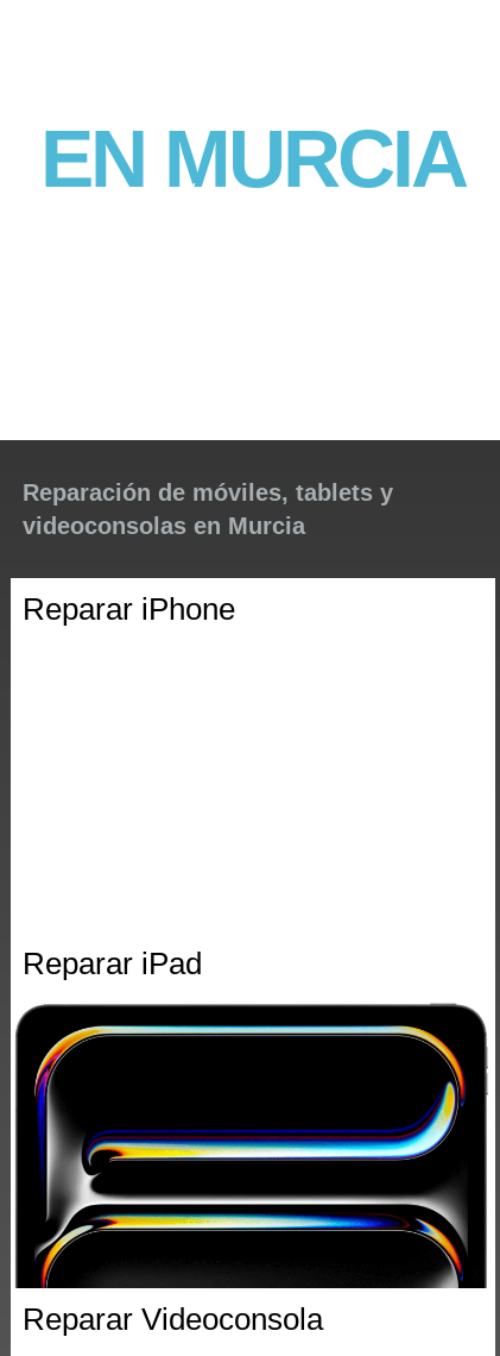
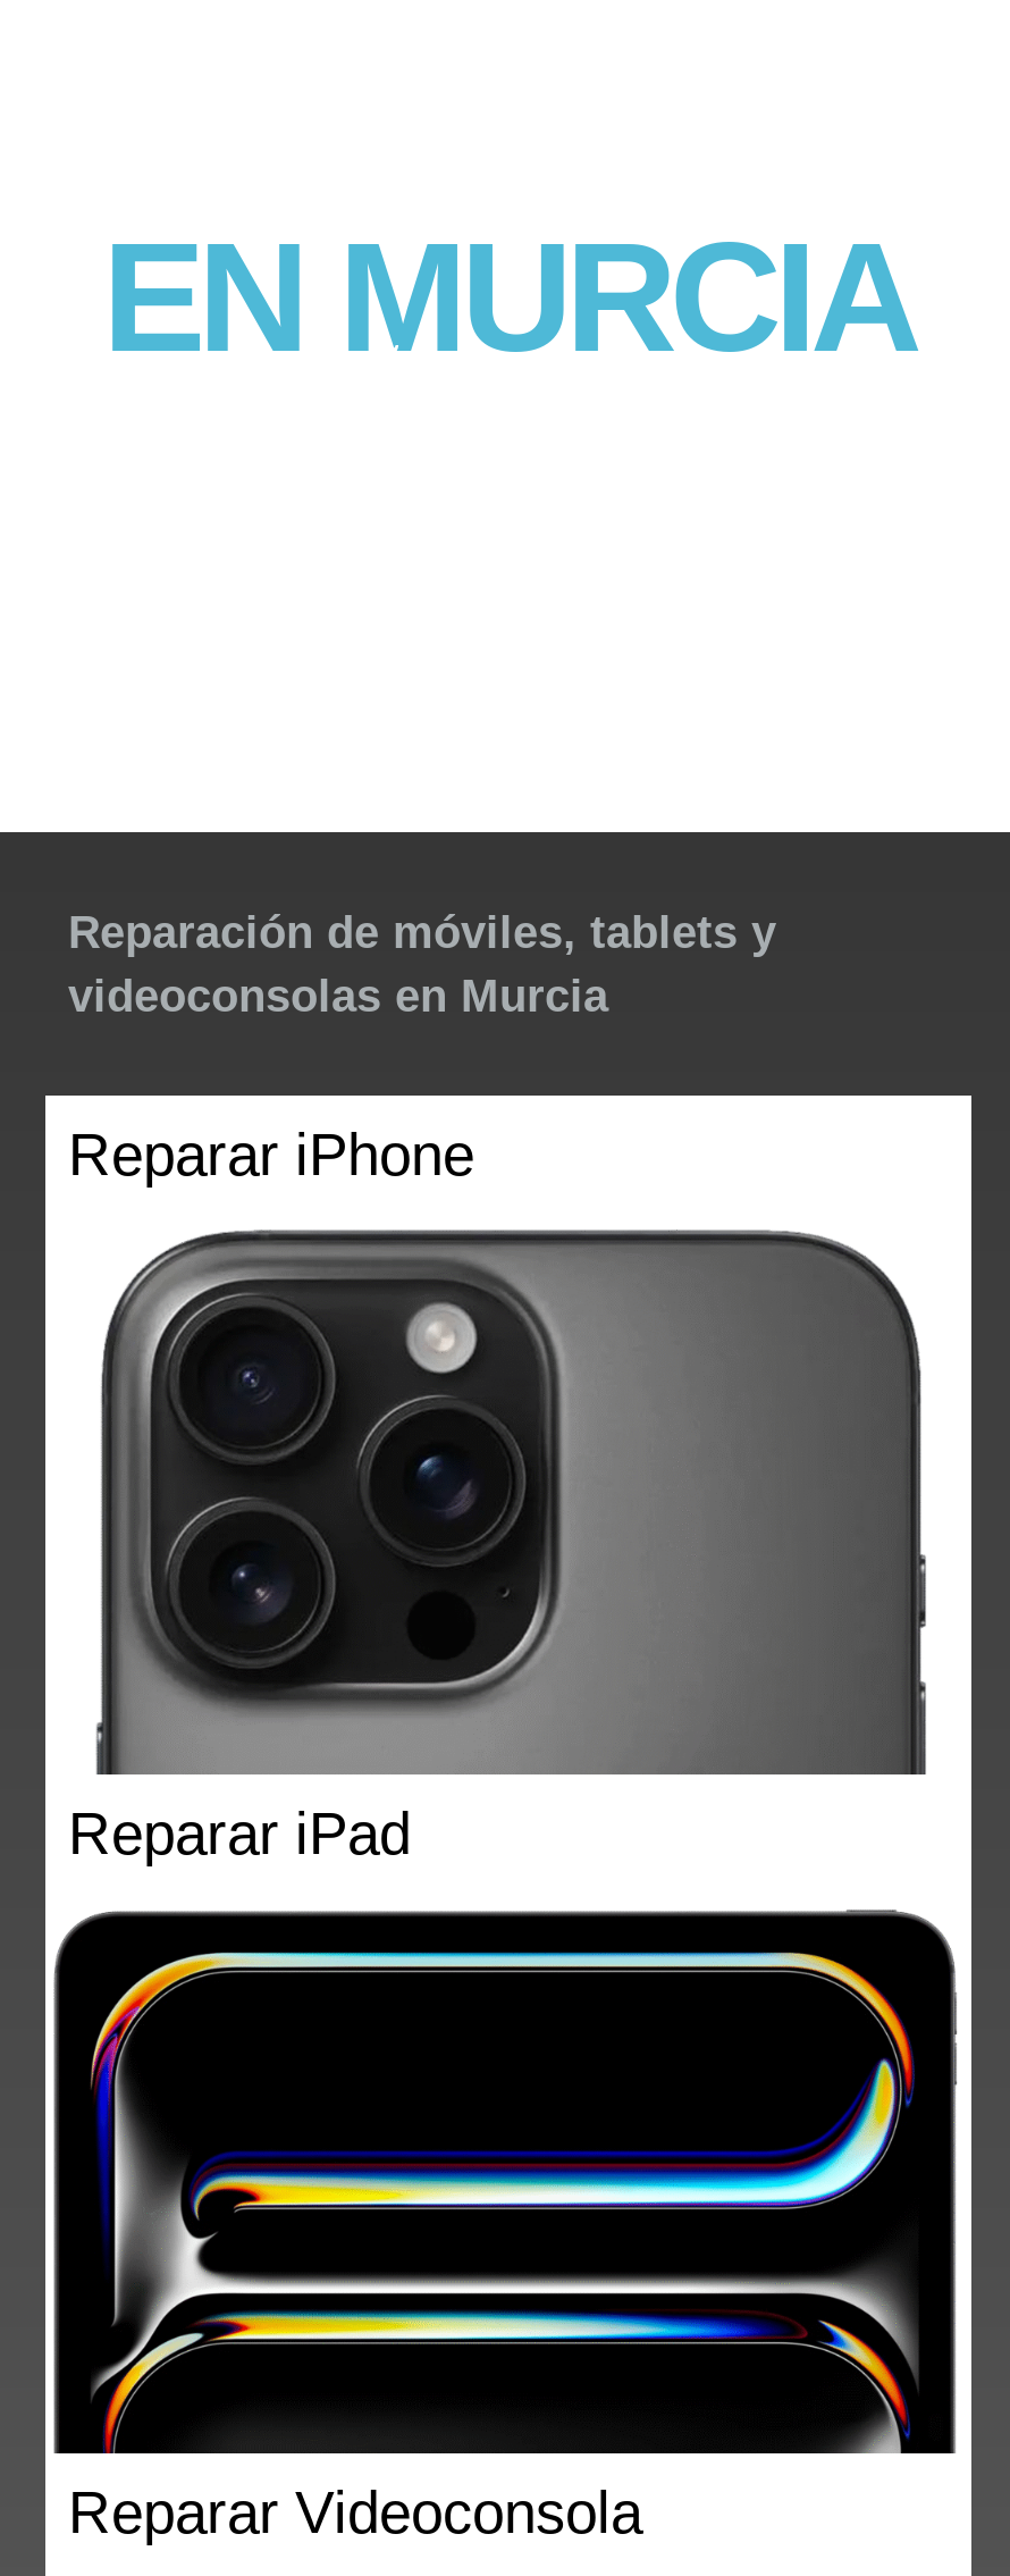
none -> [95,1227,928,1777] [image]

